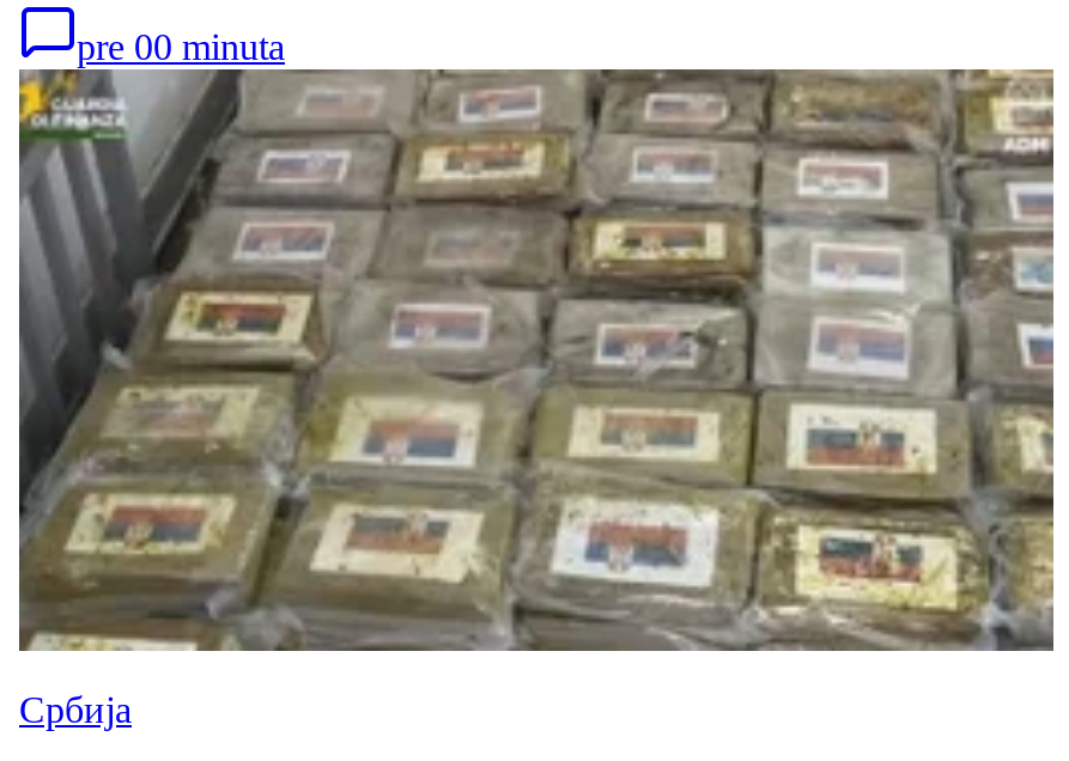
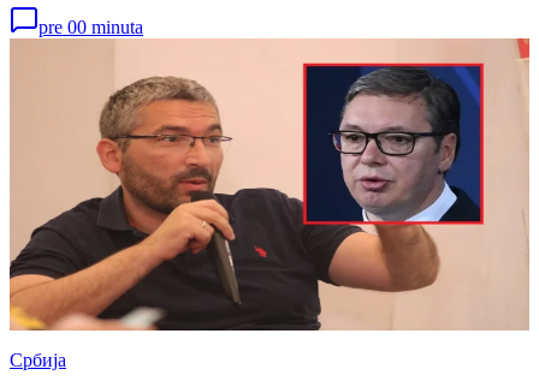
[17,67,1056,653] [image] -> [8,38,529,332] [image]

